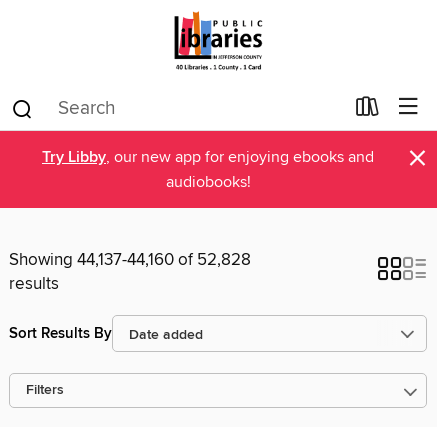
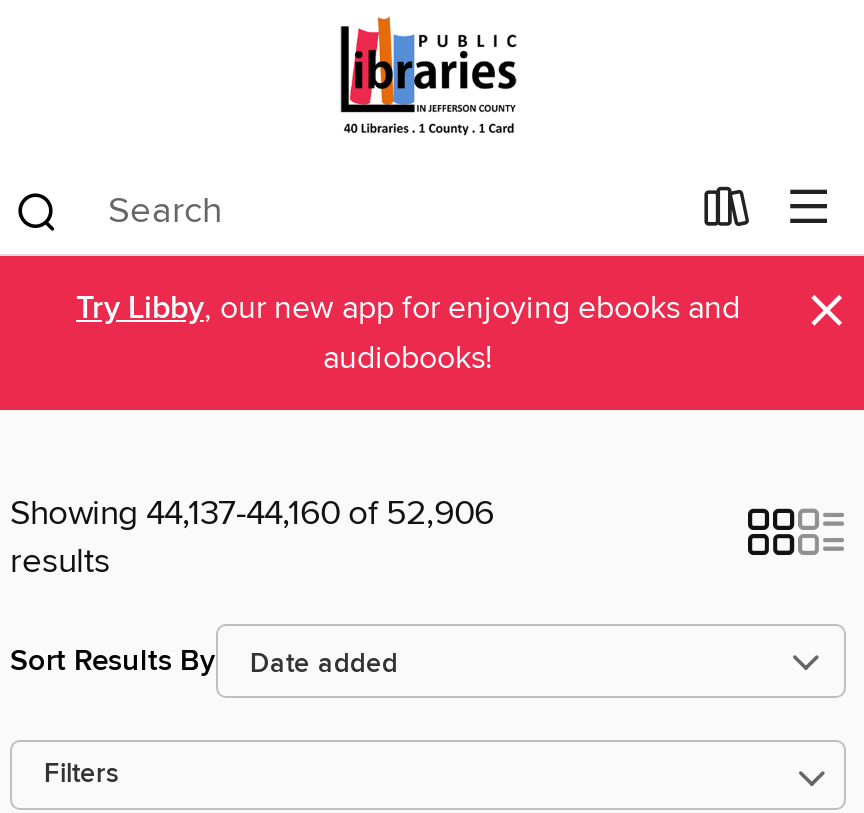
[9,249,251,271] Showing 44,137-44,160 of 52,828 -> [10,492,494,536] Showing 44,137-44,160 of 52,906

